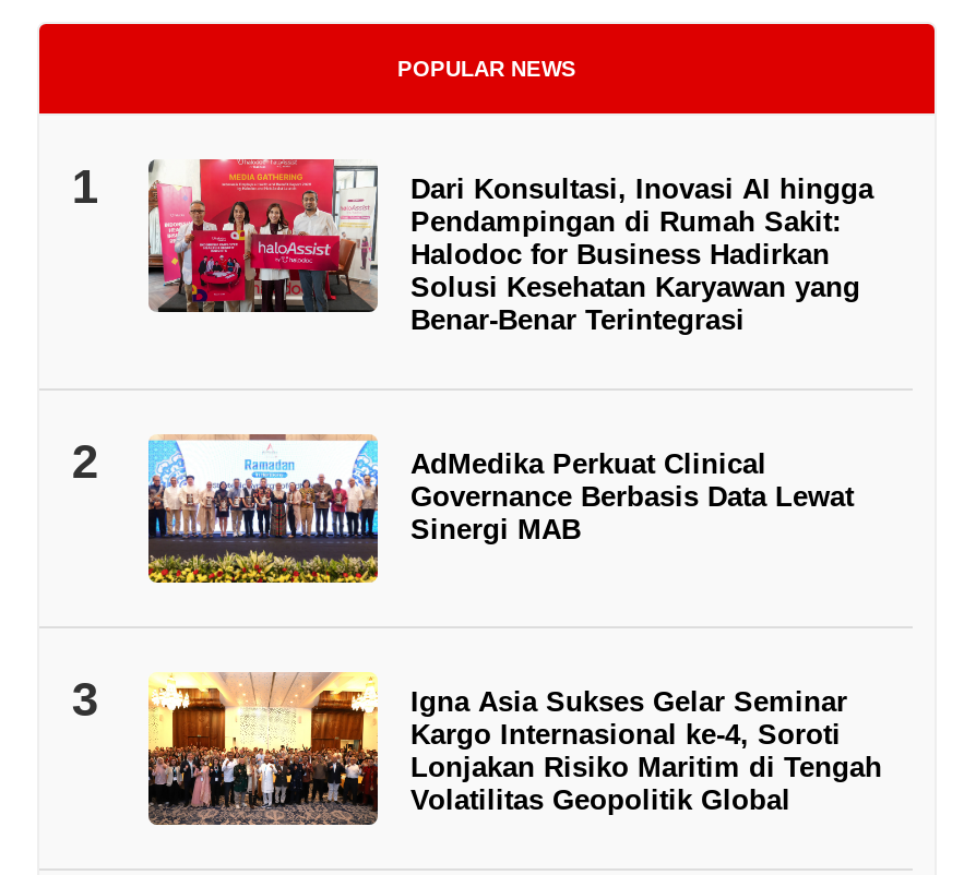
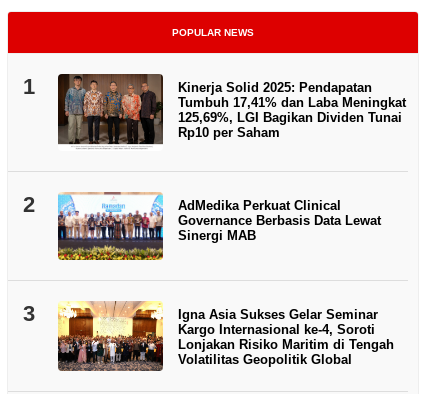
[146,158,873,336] [image] | Dari Konsultasi, Inovasi AI hingga | Pendampingan di Rumah Sakit: | Halodoc for Business Hadirkan | Solusi Kesehatan Karyawan yang | Benar-Benar Terintegrasi -> [57,73,406,149] [image] | Kinerja Solid 2025: Pendapatan | Tumbuh 17,41% dan Laba Meningkat | 125,69%, LGI Bagikan Dividen Tunai | Rp10 per Saham

